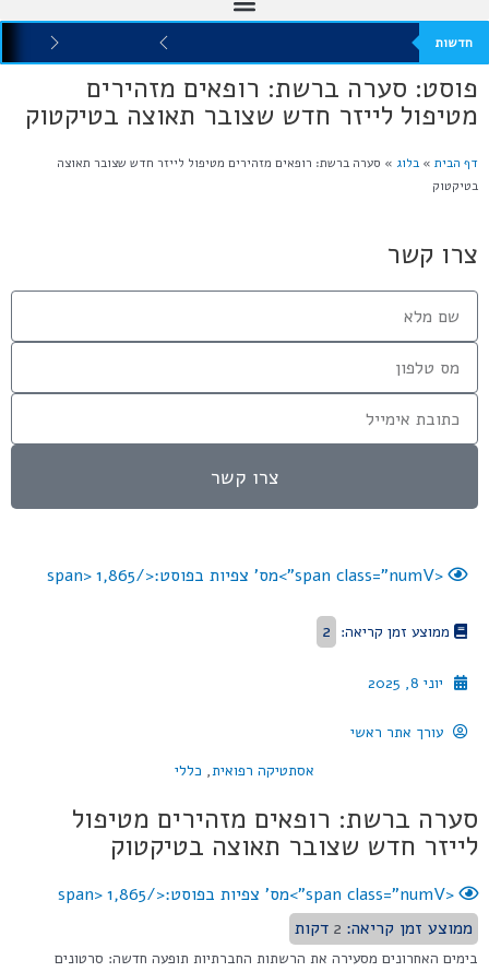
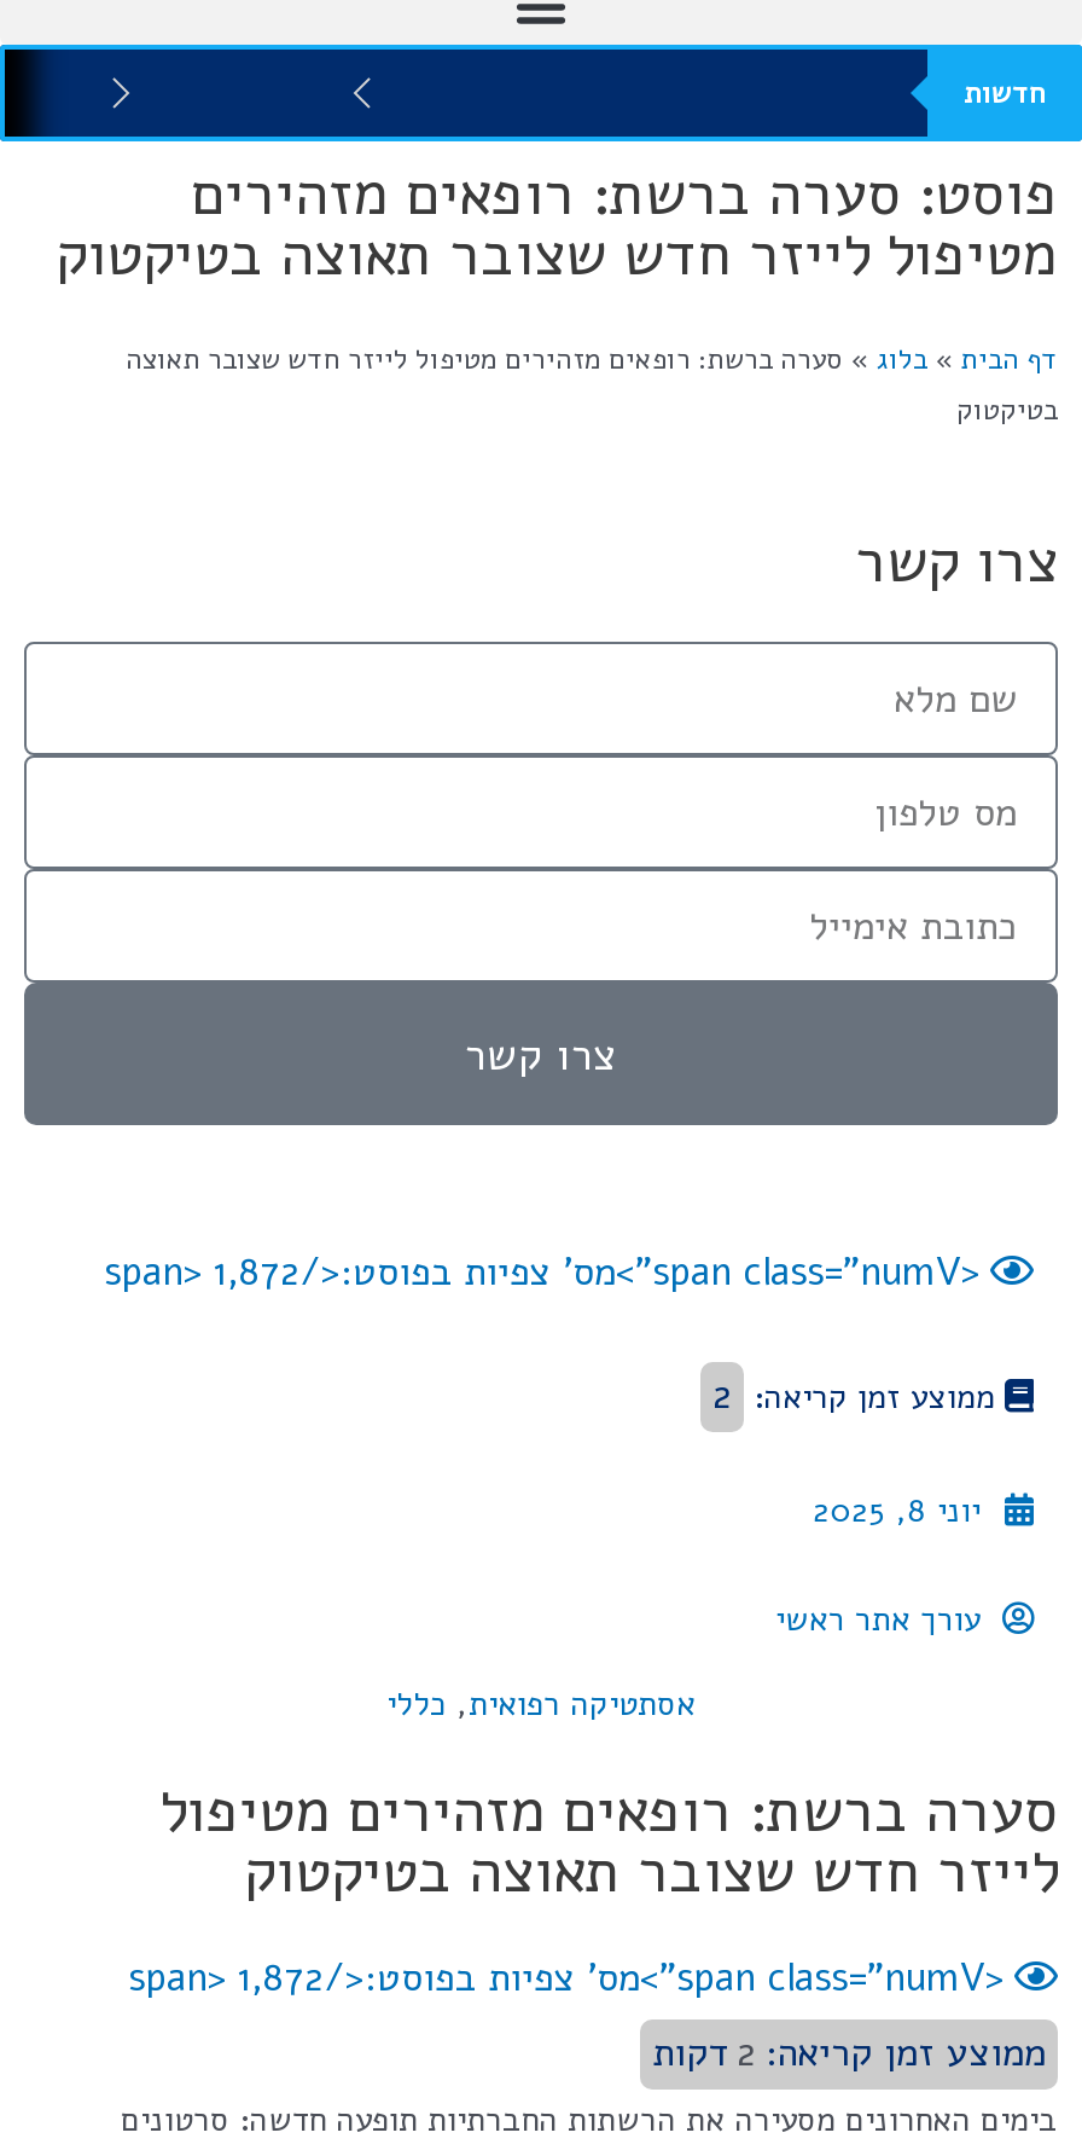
[96,564,135,588] 1,865 -> [213,1246,299,1299] 1,872
[107,882,146,906] 1,865 -> [237,1952,324,2005] 1,872

